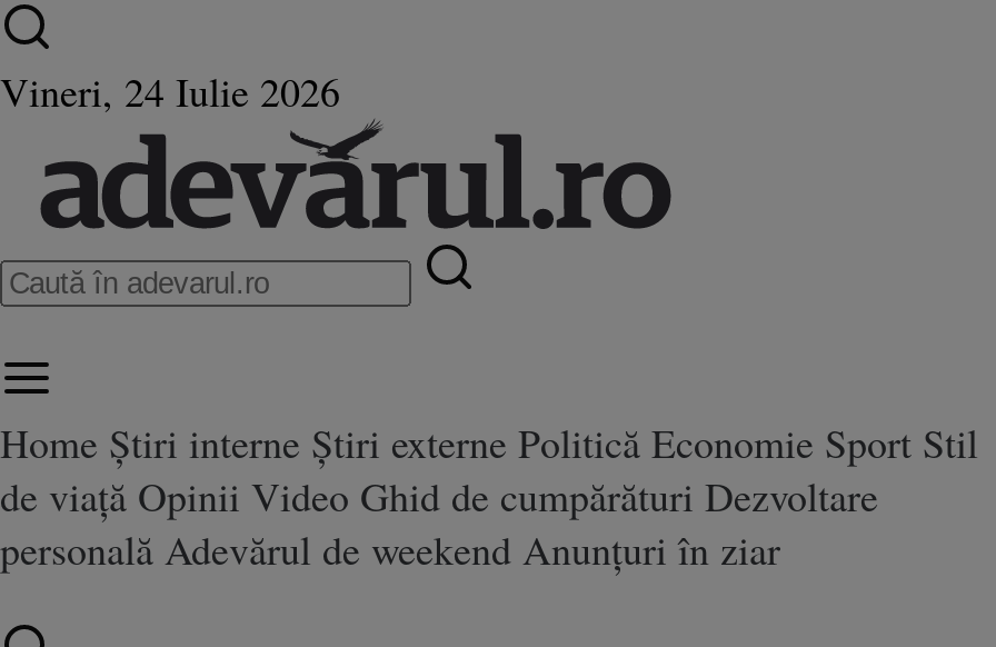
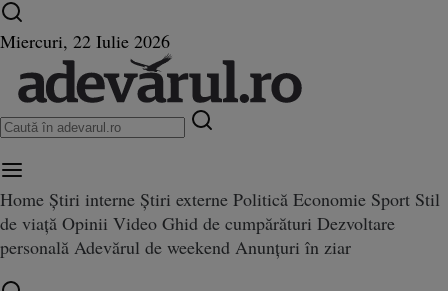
[0,64,340,118] Vineri, 24 Iulie 2026 -> [0,29,170,53] Miercuri, 22 Iulie 2026

